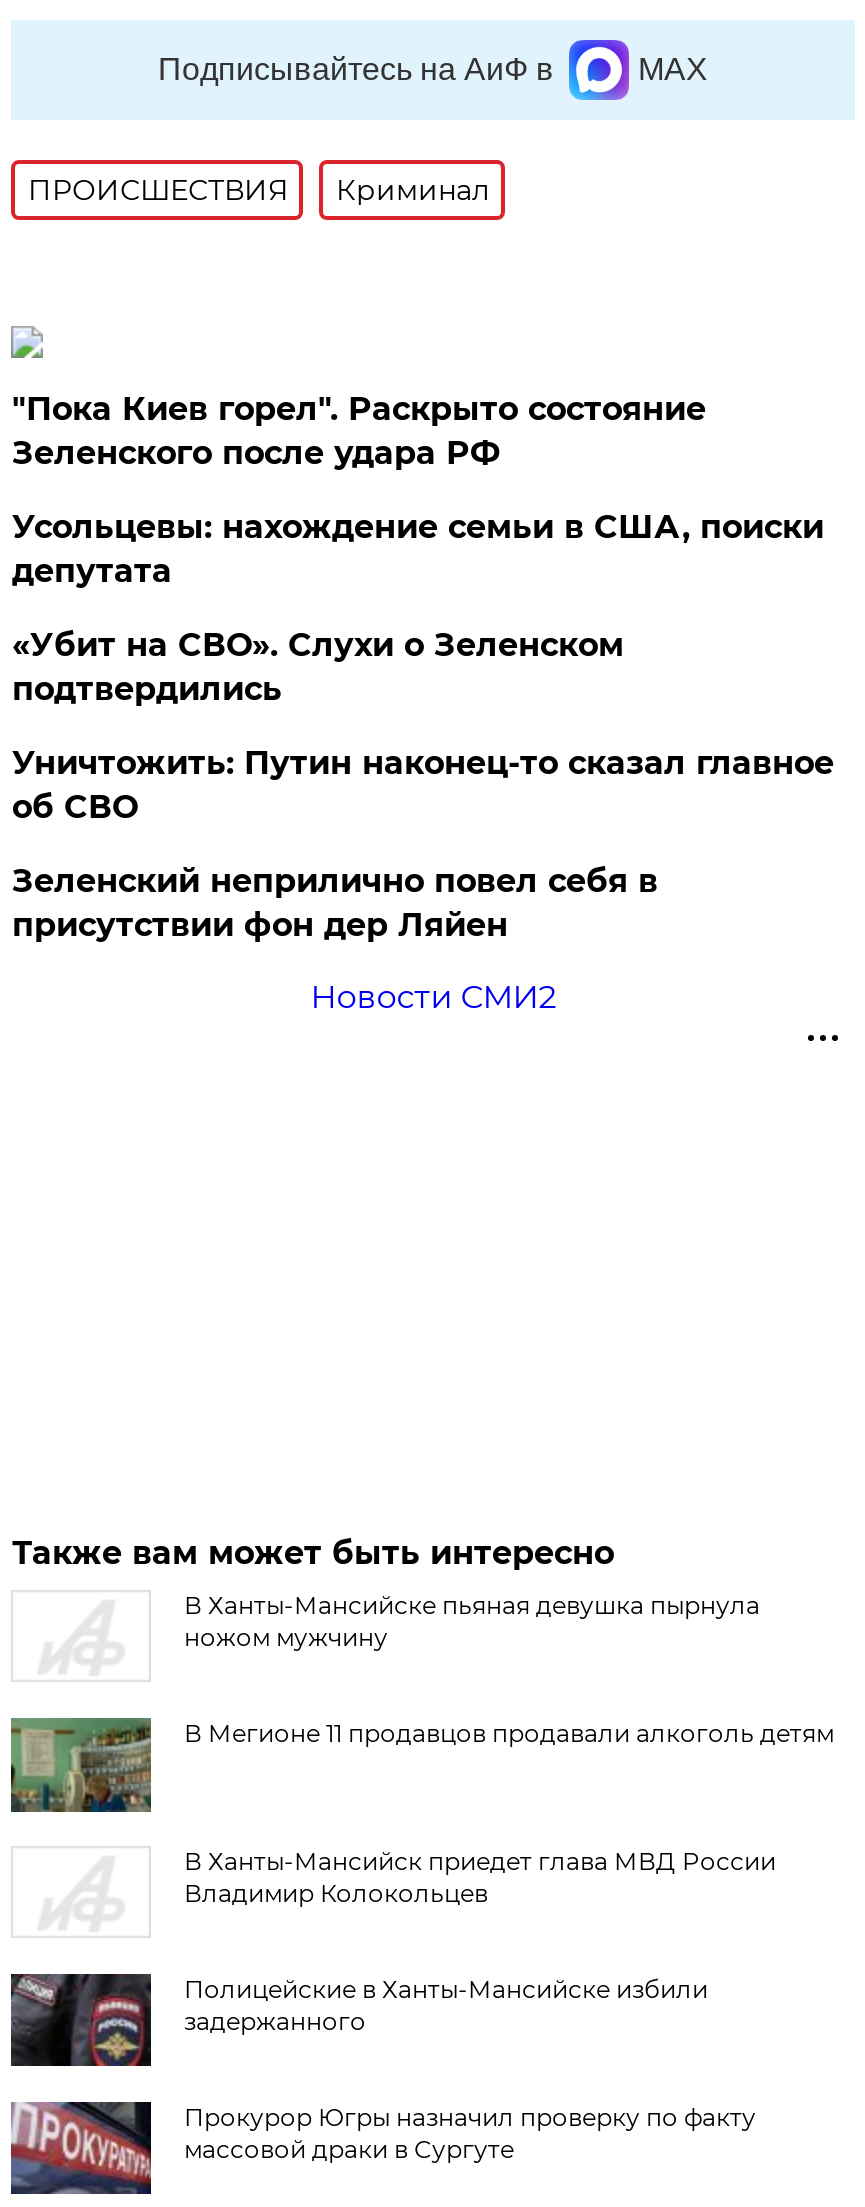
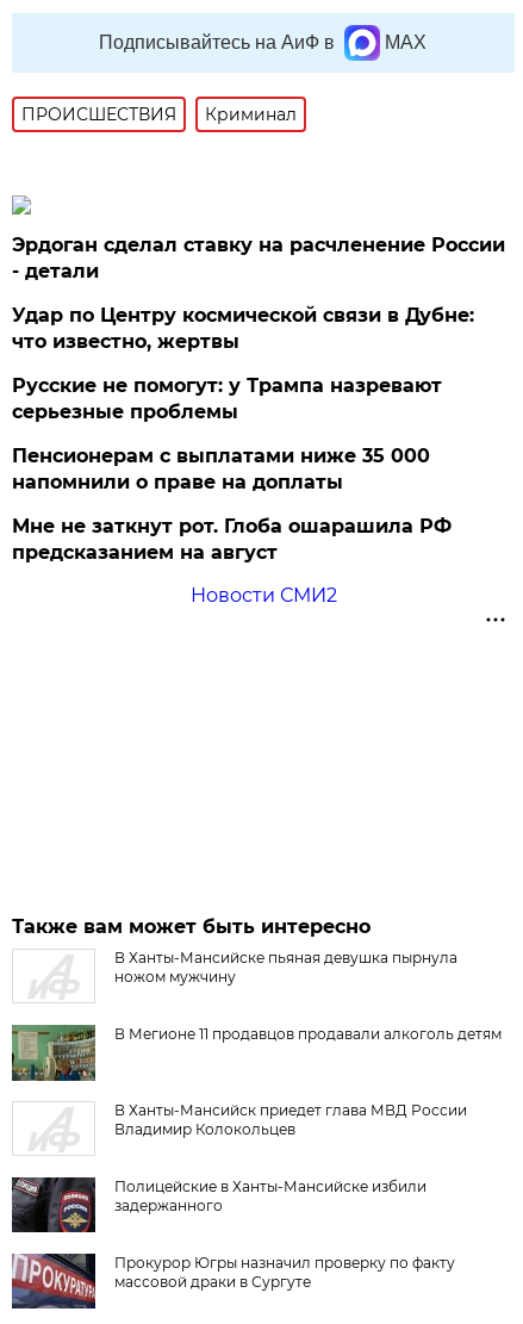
[12,391,706,473] "Пока Киев горел". Раскрыто состояние | Зеленского после удара РФ -> [12,234,506,283] Эрдоган сделал ставку на расчленение России | - детали
[12,509,824,591] Усольцевы: нахождение семьи в США, поиски | депутата -> [12,304,475,353] Удар по Центру космической связи в Дубне: | что известно, жертвы
[12,627,624,709] «Убит на СВО». Слухи о Зеленском | подтвердились -> [12,375,442,423] Русские не помогут: у Трампа назревают | серьезные проблемы
[12,745,834,827] Уничтожить: Путин наконец-то сказал главное | об СВО -> [12,445,431,494] Пенсионерам с выплатами ниже 35 000 | напомнили о праве на доплаты
[12,863,658,945] Зеленский неприлично повел cебя в | присутствии фон дер Ляйен -> [12,515,452,564] Мне не заткнут рот. Глоба ошарашила РФ | предсказанием на август

